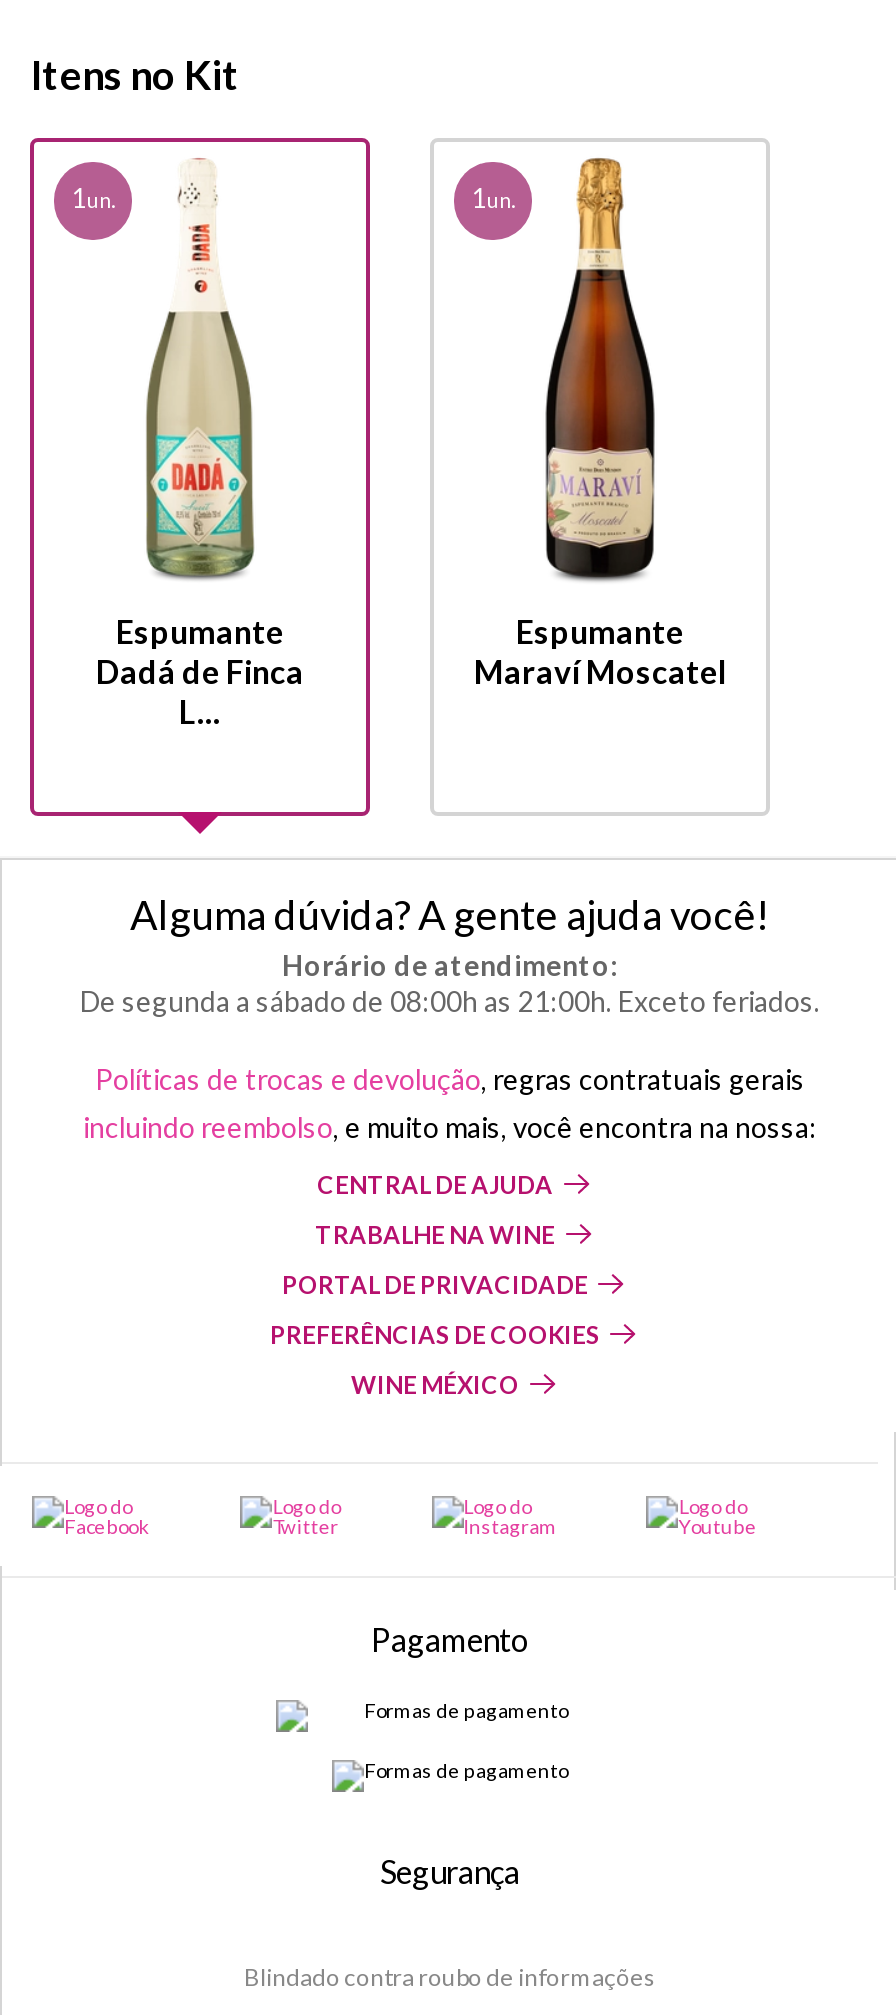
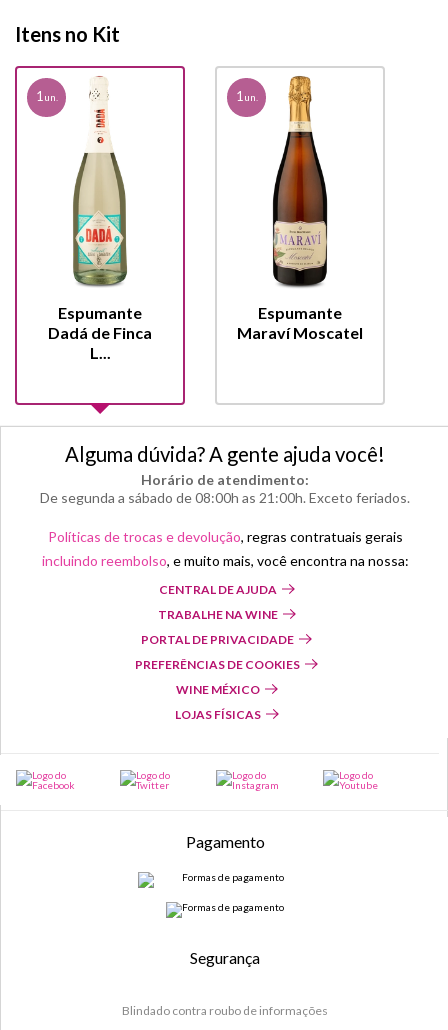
none -> [174,707,260,722] LOJAS FÍSICAS

